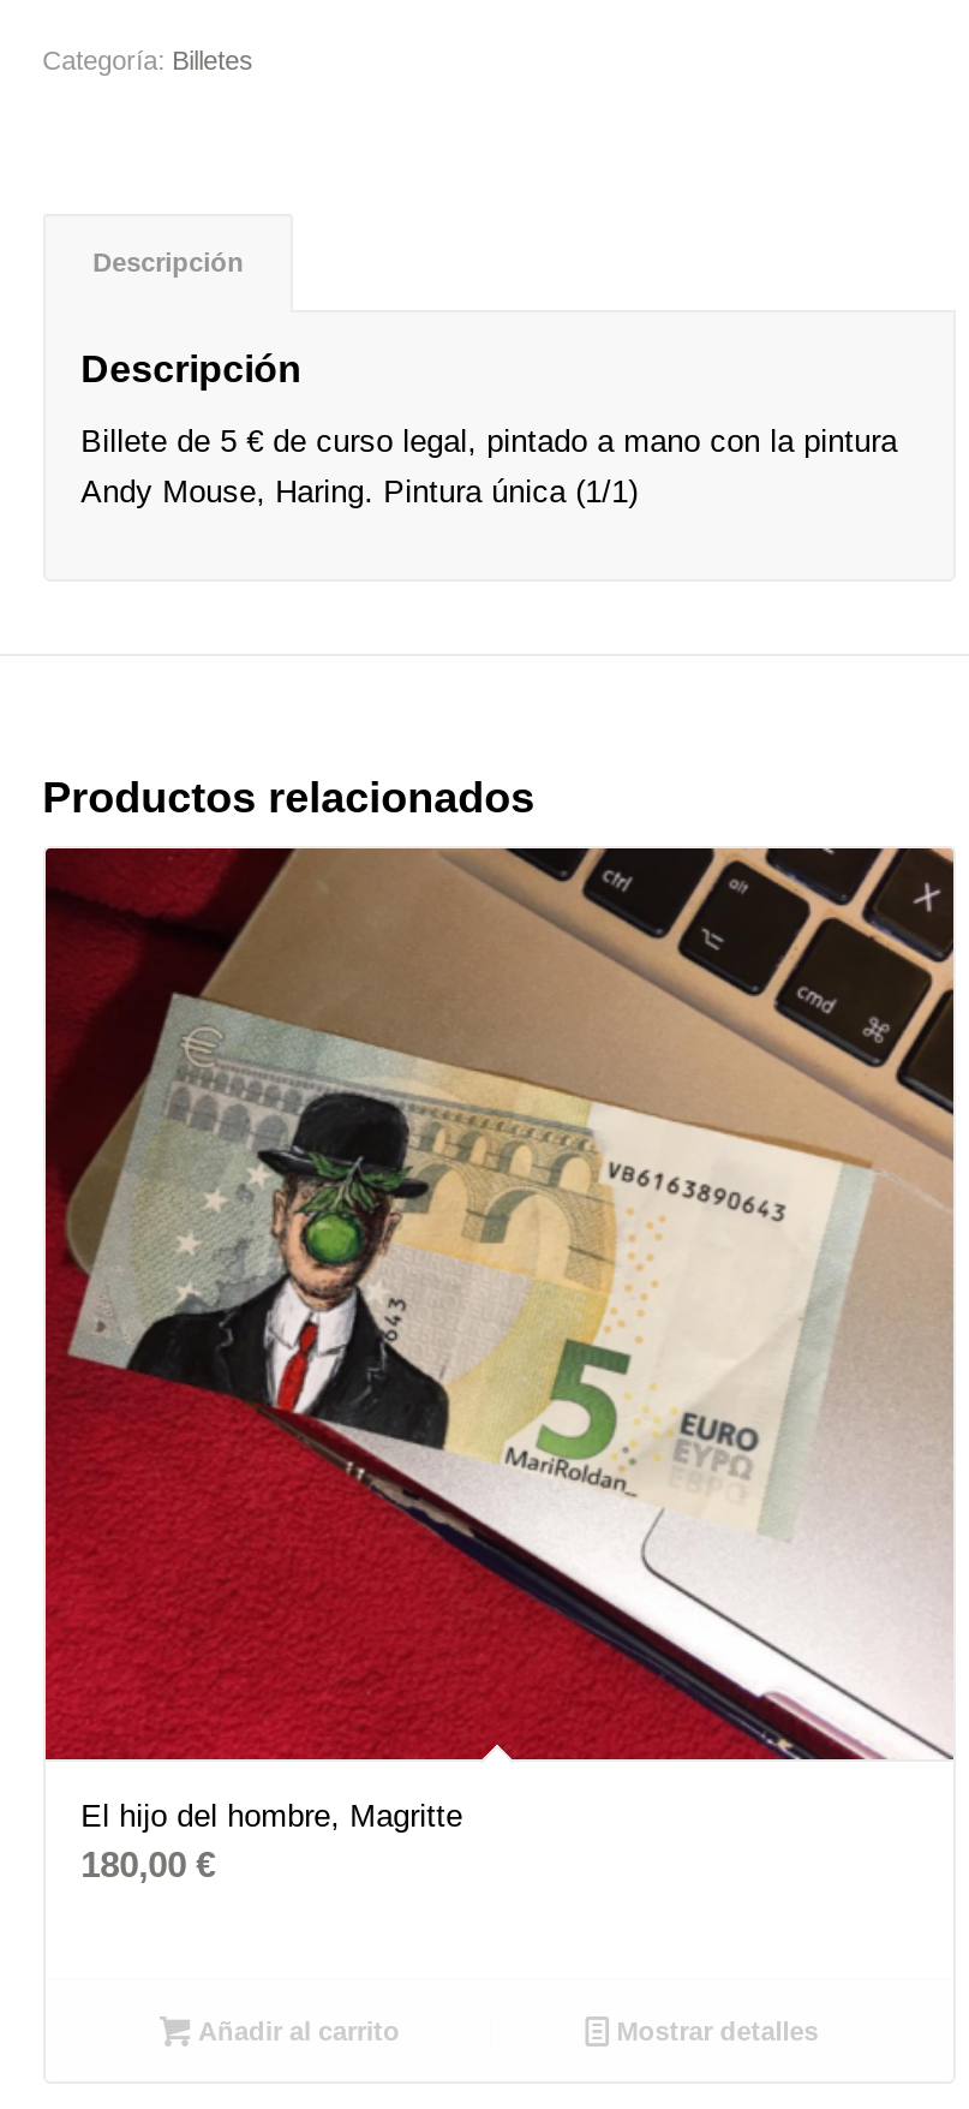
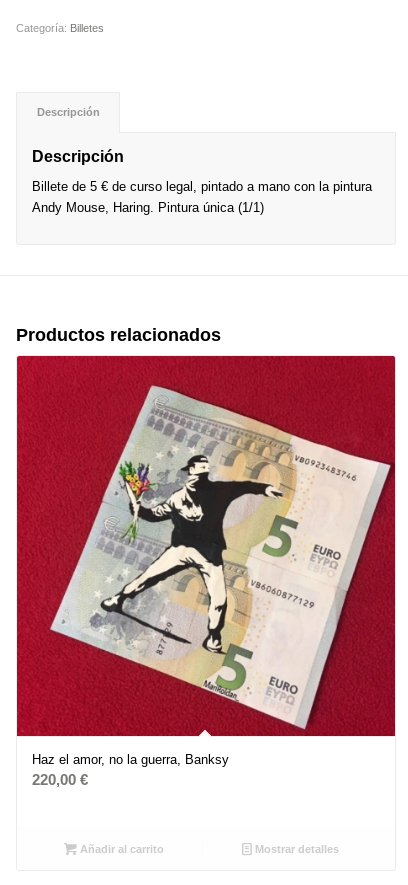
[43,846,956,1884] [image] | El hijo del hombre, Magritte | 180,00 € -> [16,355,396,788] [image] | Haz el amor, no la guerra, Banksy | 220,00 €

